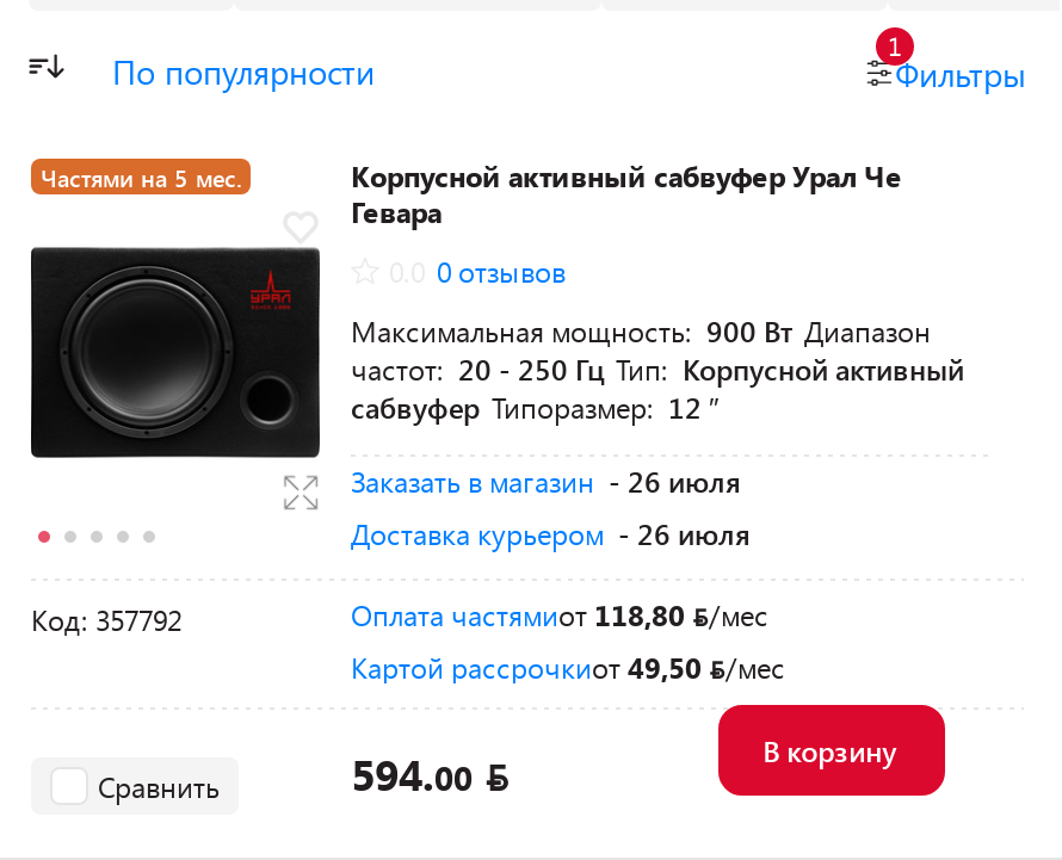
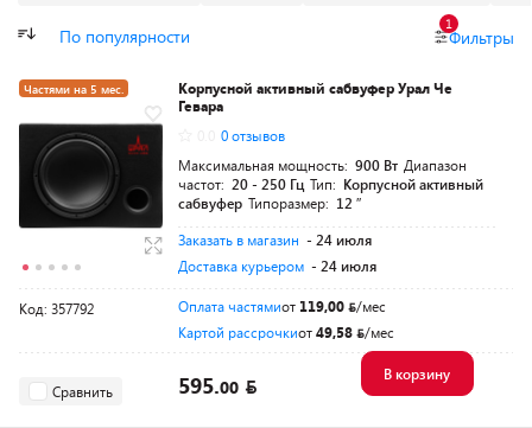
[351,462,740,500] Заказать в магазин - 26 июля -> [178,230,372,249] Заказать в магазин - 24 июля
[351,514,749,552] Доставка курьером - 26 июля -> [178,256,376,275] Доставка курьером - 24 июля
[351,595,685,633] Оплата частямиот 118,80 -> [178,296,344,315] Оплата частямиот 119,00
[351,648,702,686] Картой рассрочкиот 49,50 -> [178,322,353,341] Картой рассрочкиот 49,58
[351,744,473,802] 594.00 -> [178,370,239,399] 595.00

